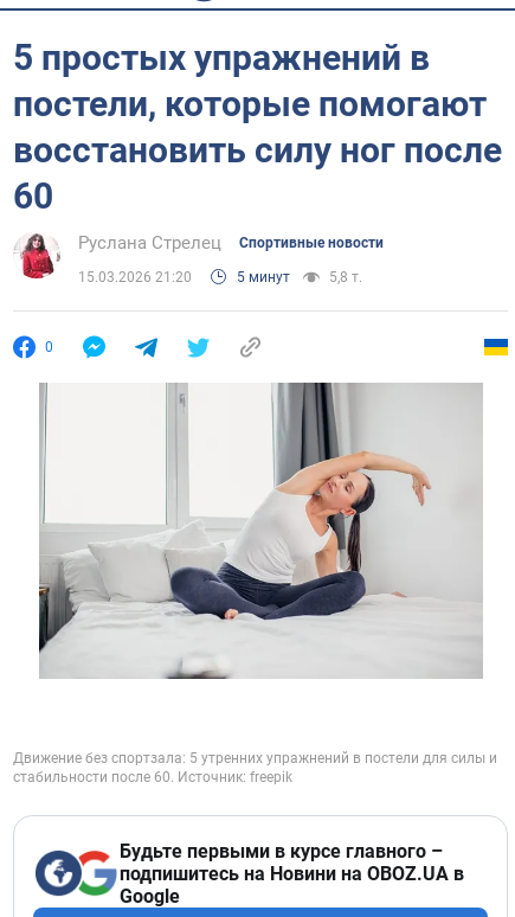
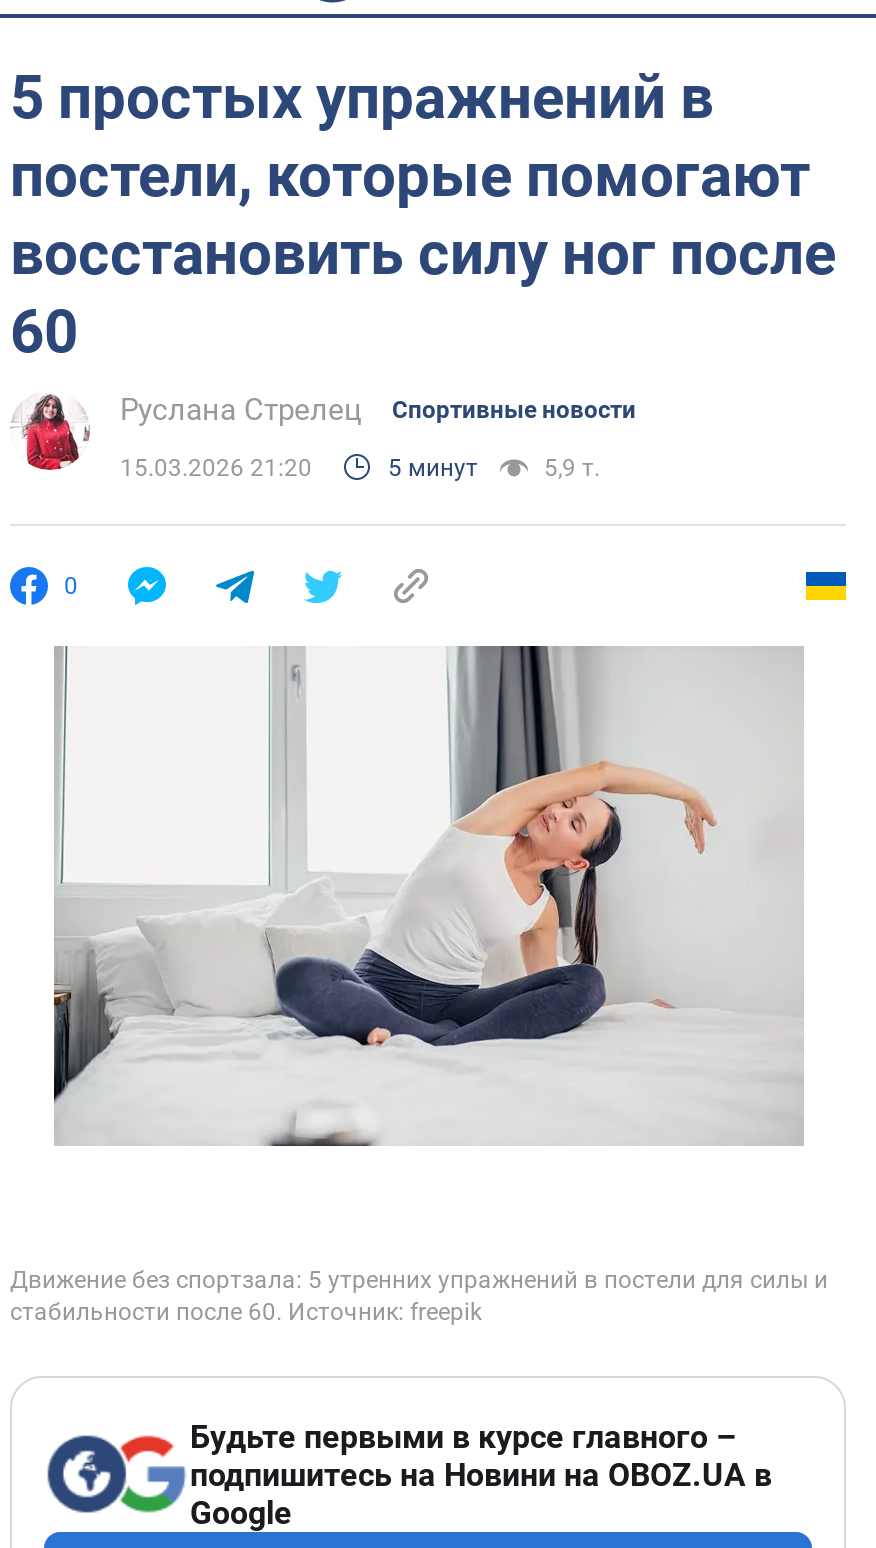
[329,269,362,286] 5,8 т. -> [544,454,600,482] 5,9 т.

